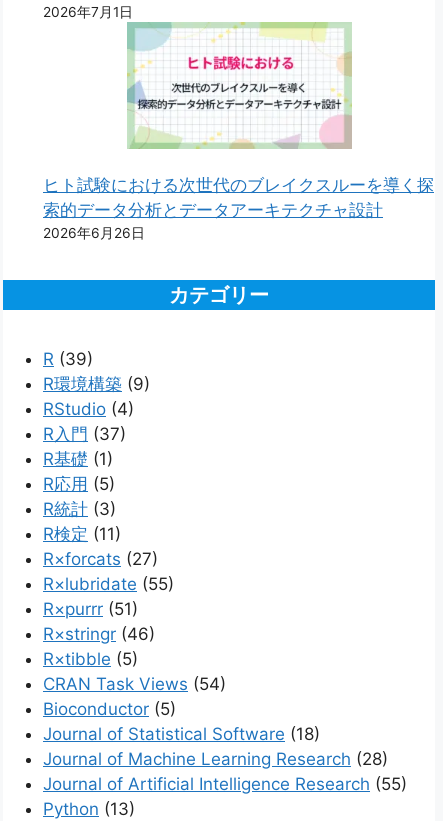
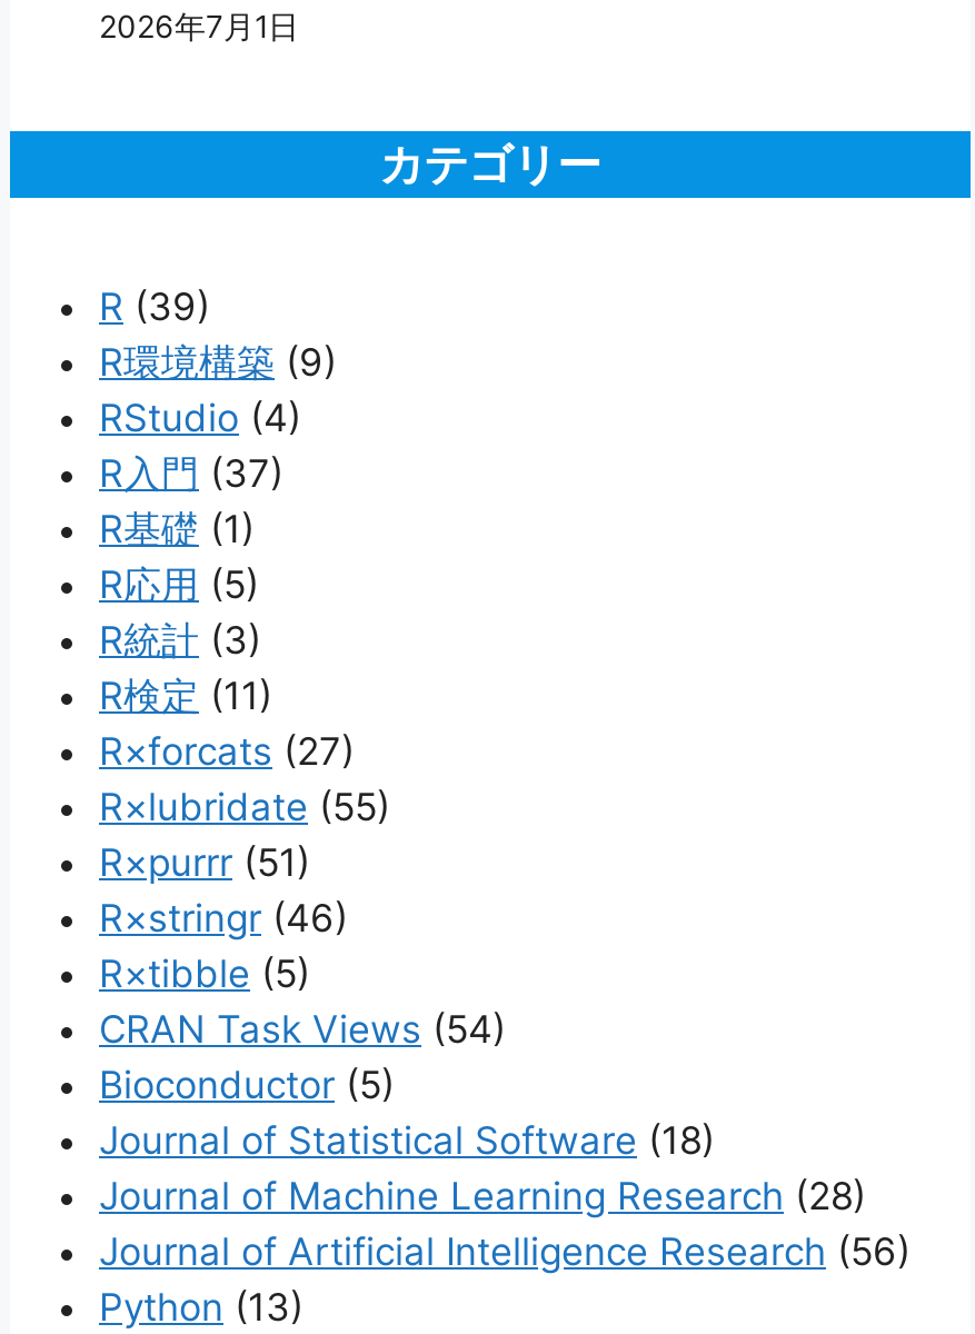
[43,21,434,240] [image] | ヒト試験における次世代のブレイクスルーを導く探 | 索的データ分析とデータアーキテクチャ設計 | 2026年6月26日 -> none
[43,773,407,793] Journal of Artificial Intelligence Research (55) -> [99,1229,911,1274] Journal of Artificial Intelligence Research (56)

